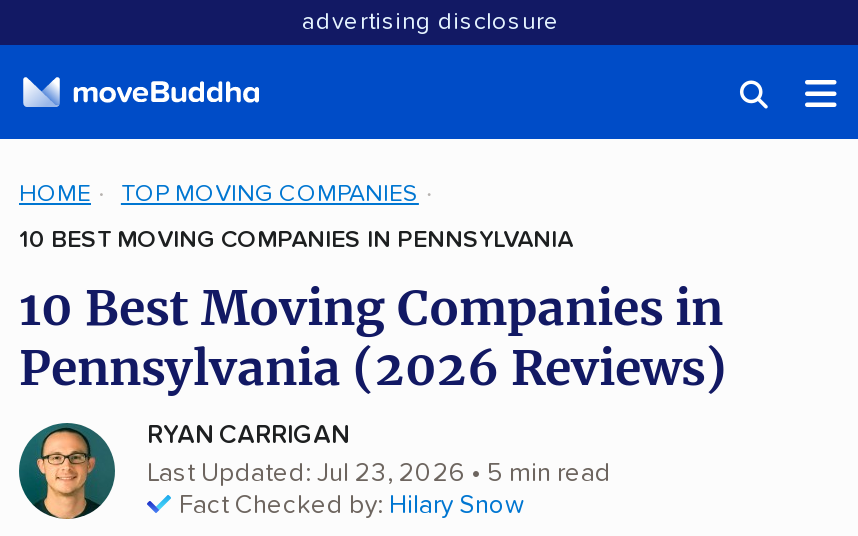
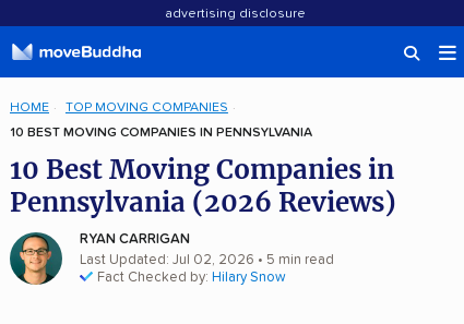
[147,461,611,487] Last Updated: Jul 23, 2026 • 5 min read -> [80,253,334,267] Last Updated: Jul 02, 2026 • 5 min read

